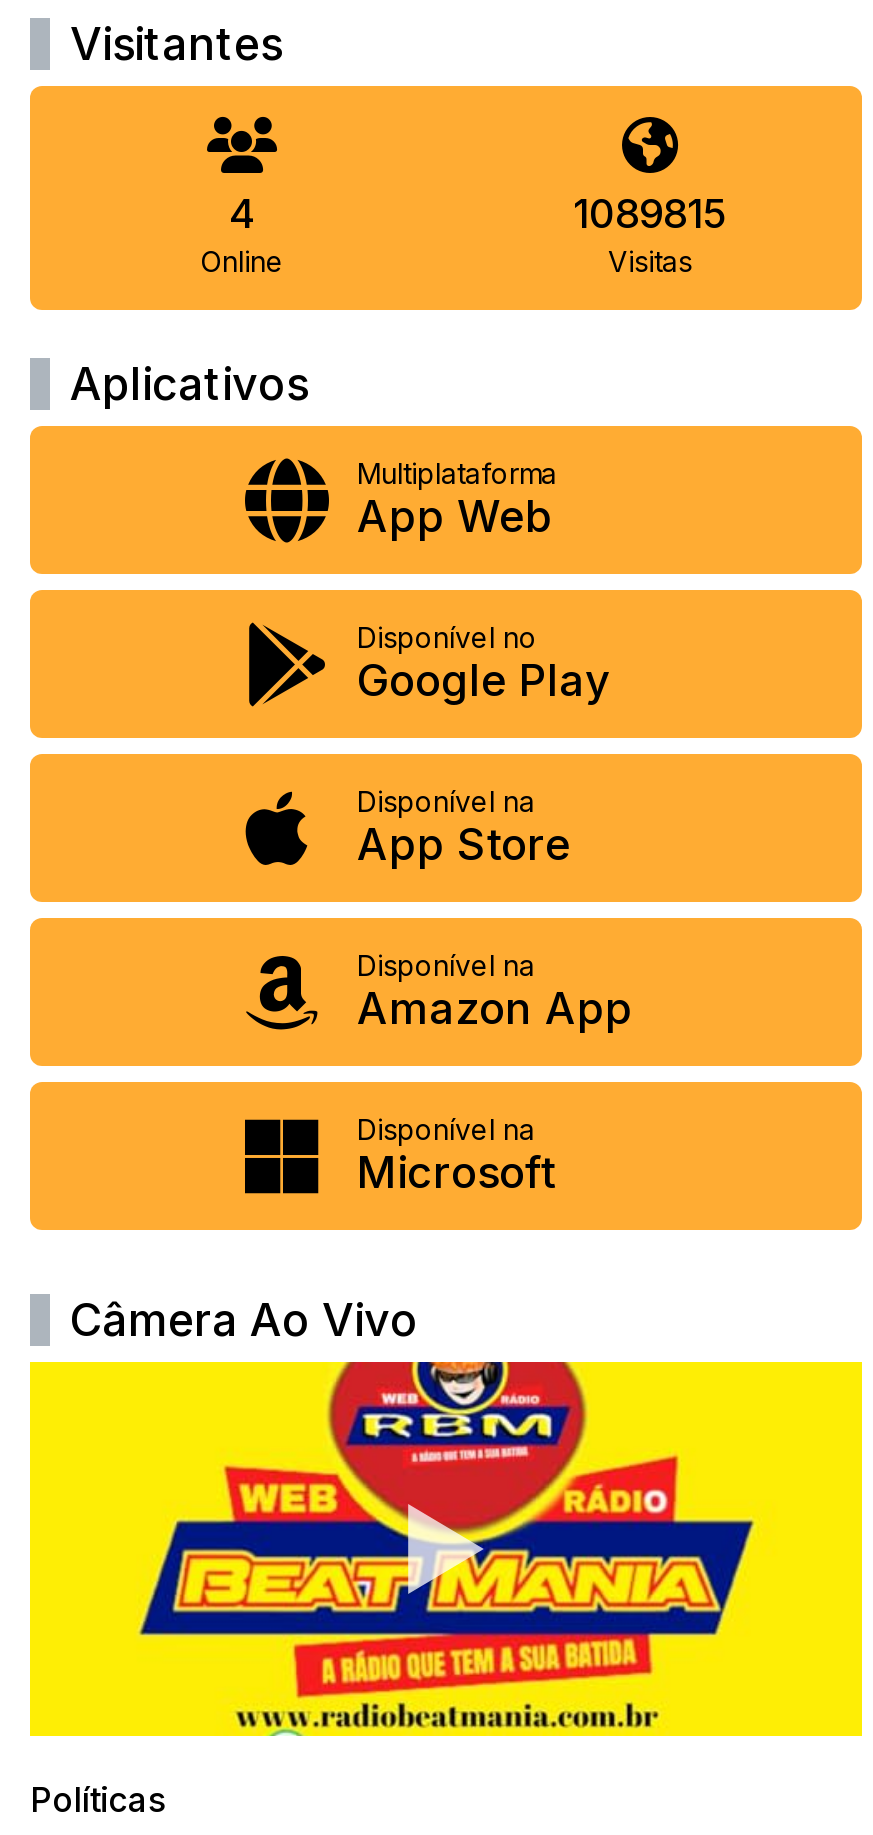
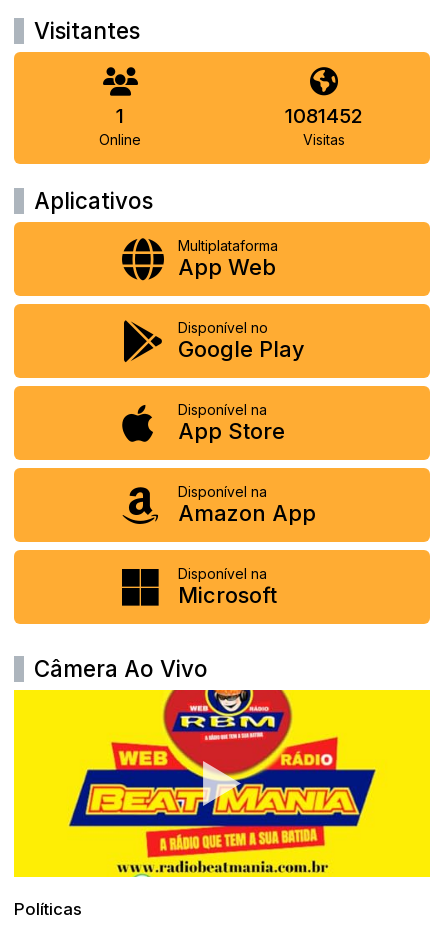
[229,191,255,239] 4 -> [116,104,124,128] 1
[573,191,727,239] 1089815 -> [285,104,363,128] 1081452

